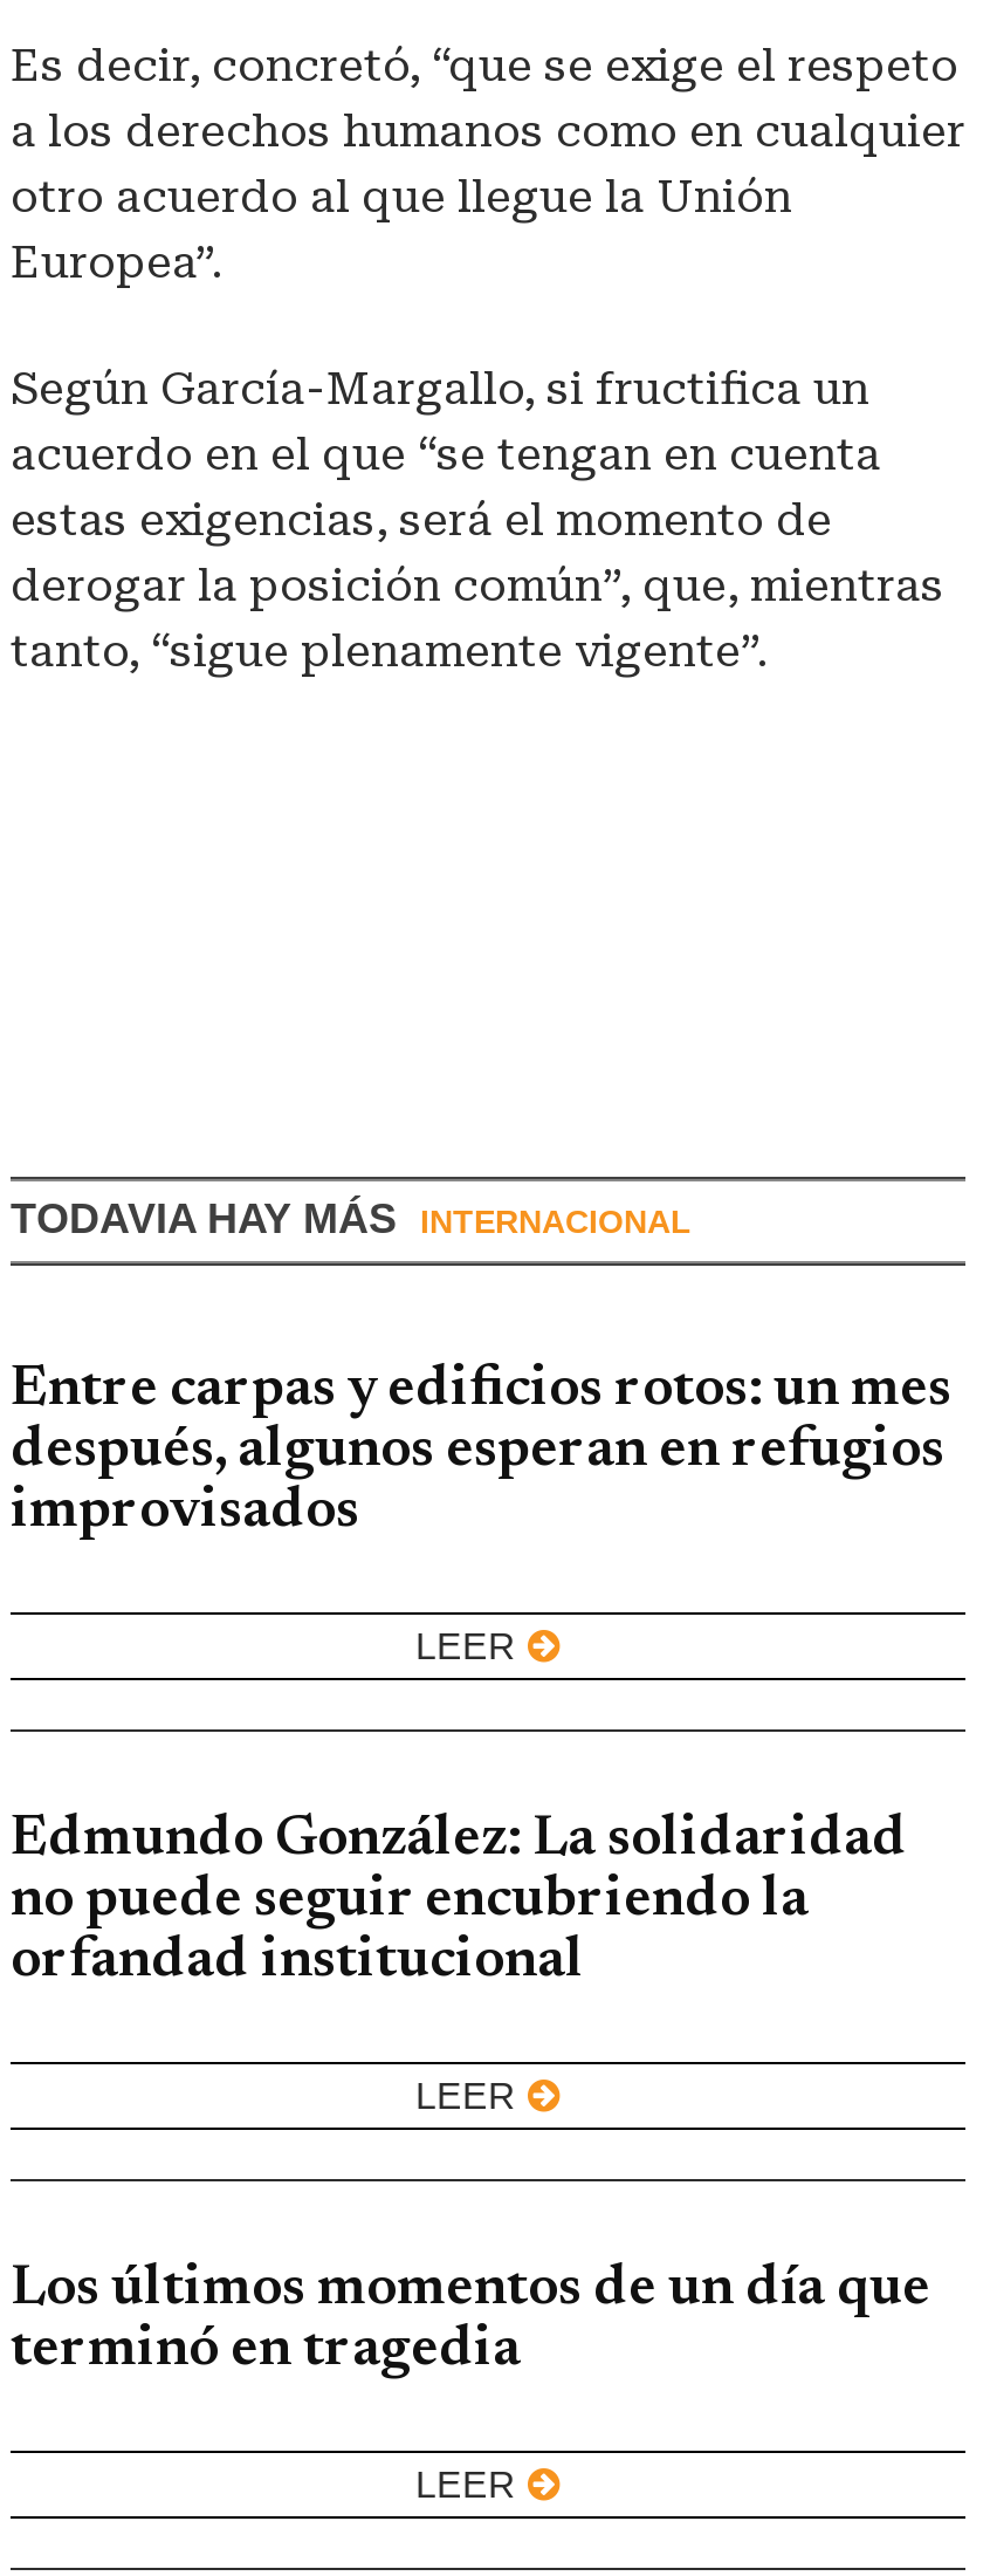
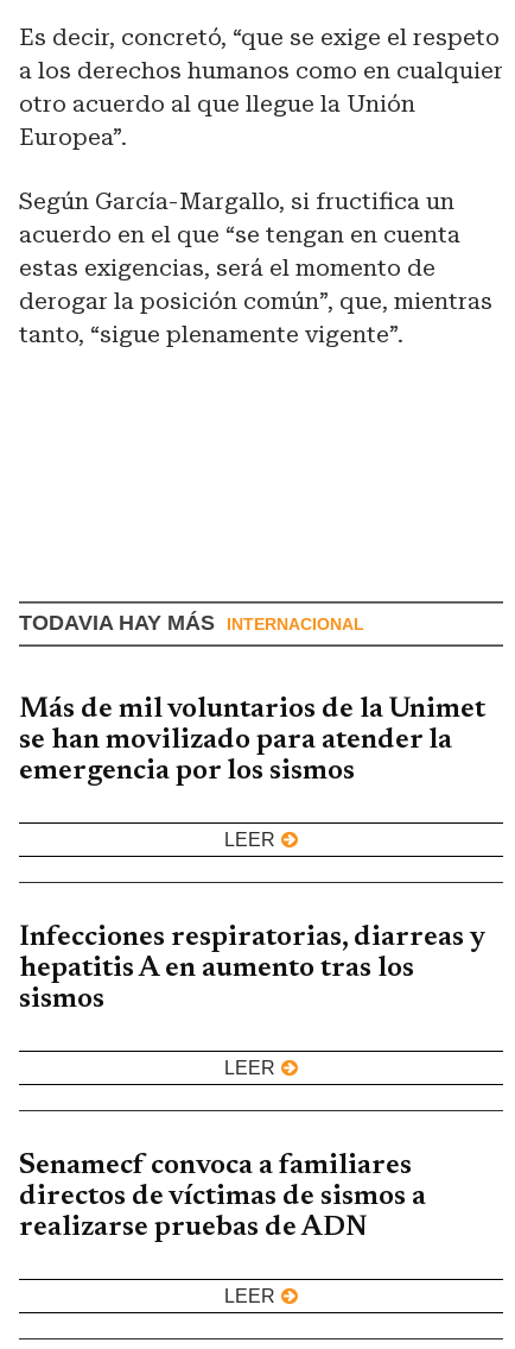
[11,1361,951,1539] Entre carpas y edificios rotos: un mes | después, algunos esperan en refugios | improvisados -> [19,695,485,785] Más de mil voluntarios de la Unimet | se han movilizado para atender la | emergencia por los sismos
[11,1811,907,1989] Edmundo González: La solidaridad | no puede seguir encubriendo la | orfandad institucional -> [19,923,485,1013] Infecciones respiratorias, diarreas y | hepatitis A en aumento tras los | sismos
[11,2260,930,2377] Los últimos momentos de un día que | terminó en tragedia -> [19,1151,426,1242] Senamecf convoca a familiares | directos de víctimas de sismos a | realizarse pruebas de ADN

